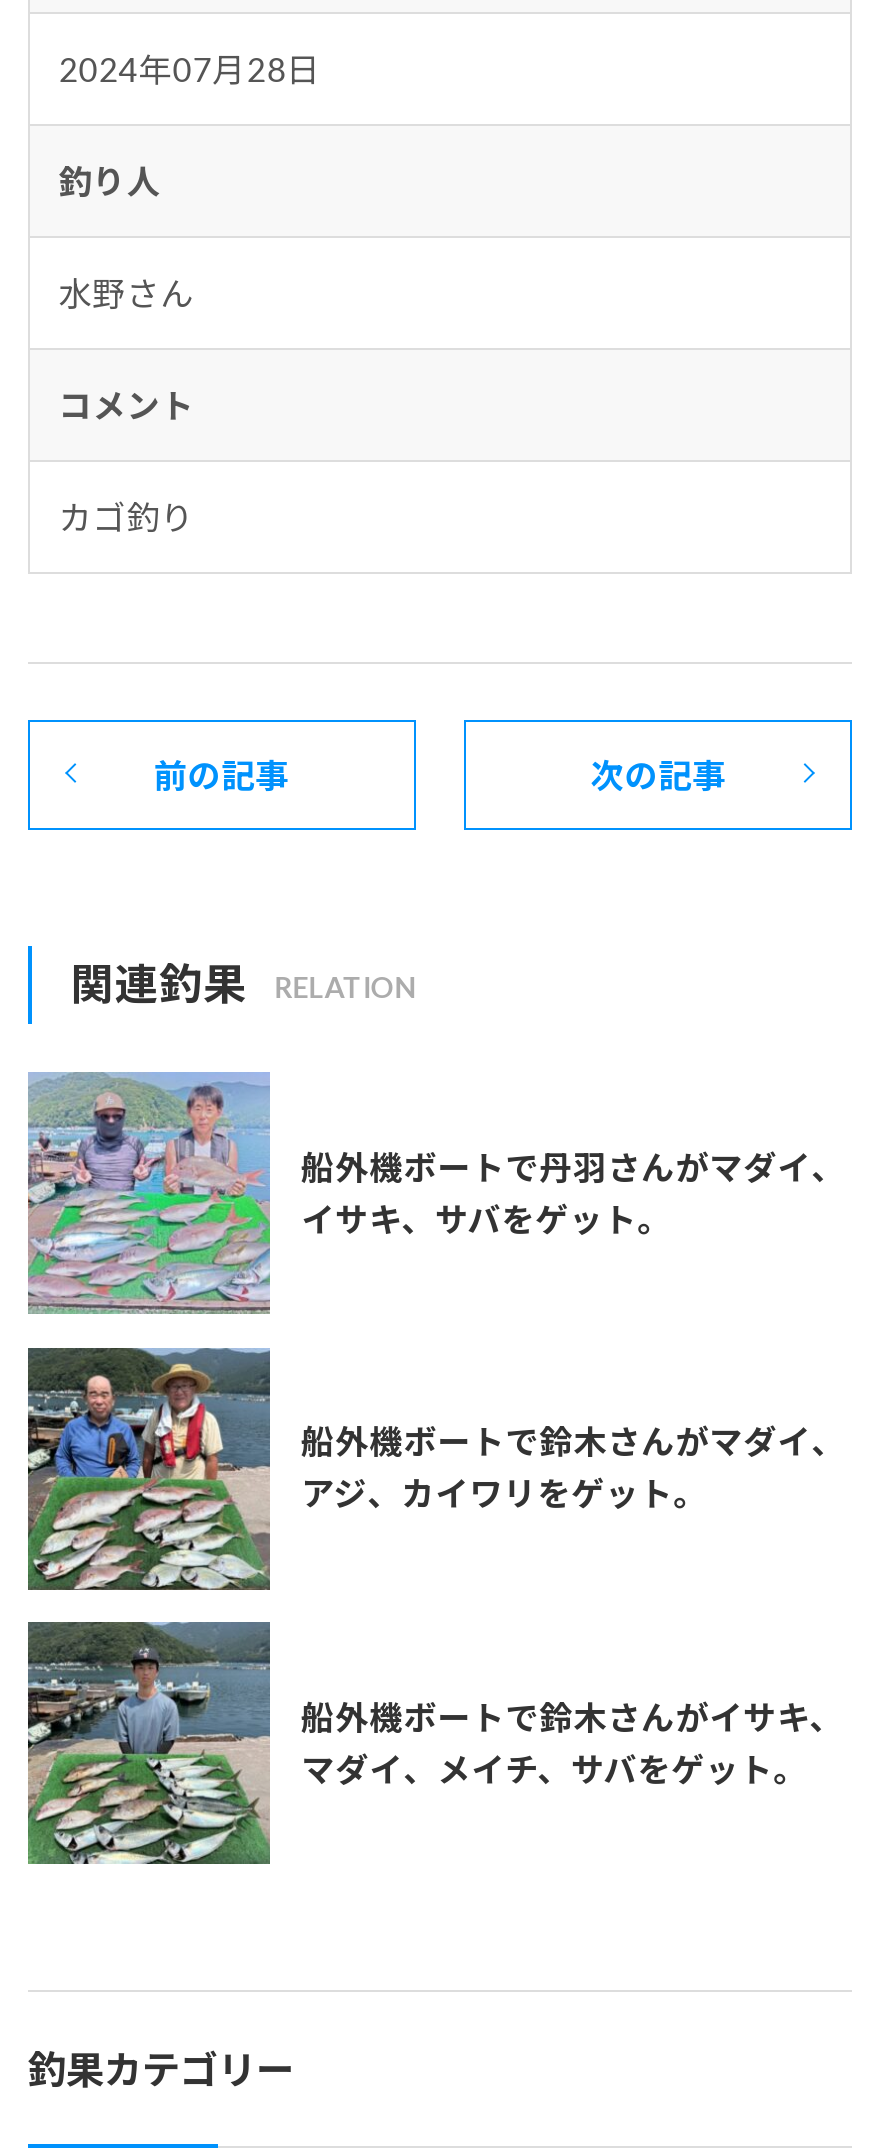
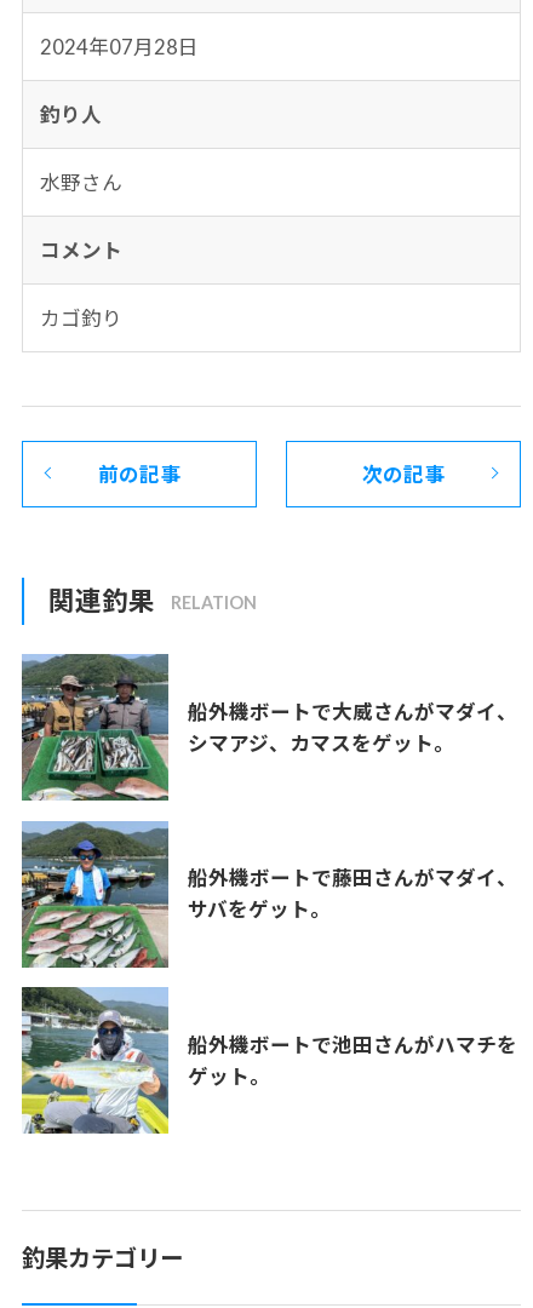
[26,1072,845,1316] [image] | 船外機ボートで丹羽さんがマダイ、 | イサキ、サバをゲット。 -> [22,653,517,802] [image] | 船外機ボートで大威さんがマダイ、 | シマアジ、カマスをゲット。
[26,1346,845,1592] [image] | 船外機ボートで鈴木さんがマダイ、 | アジ、カイワリをゲット。 -> [21,821,517,969] [image] | 船外機ボートで藤田さんがマダイ、 | サバをゲット。
[26,1620,843,1866] [image] | 船外機ボートで鈴木さんがイサキ、 | マダイ、メイチ、サバをゲット。 -> [21,987,517,1135] [image] | 船外機ボートで池田さんがハマチを | ゲット。

